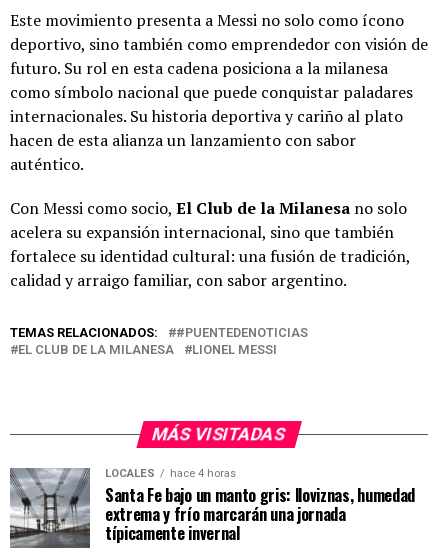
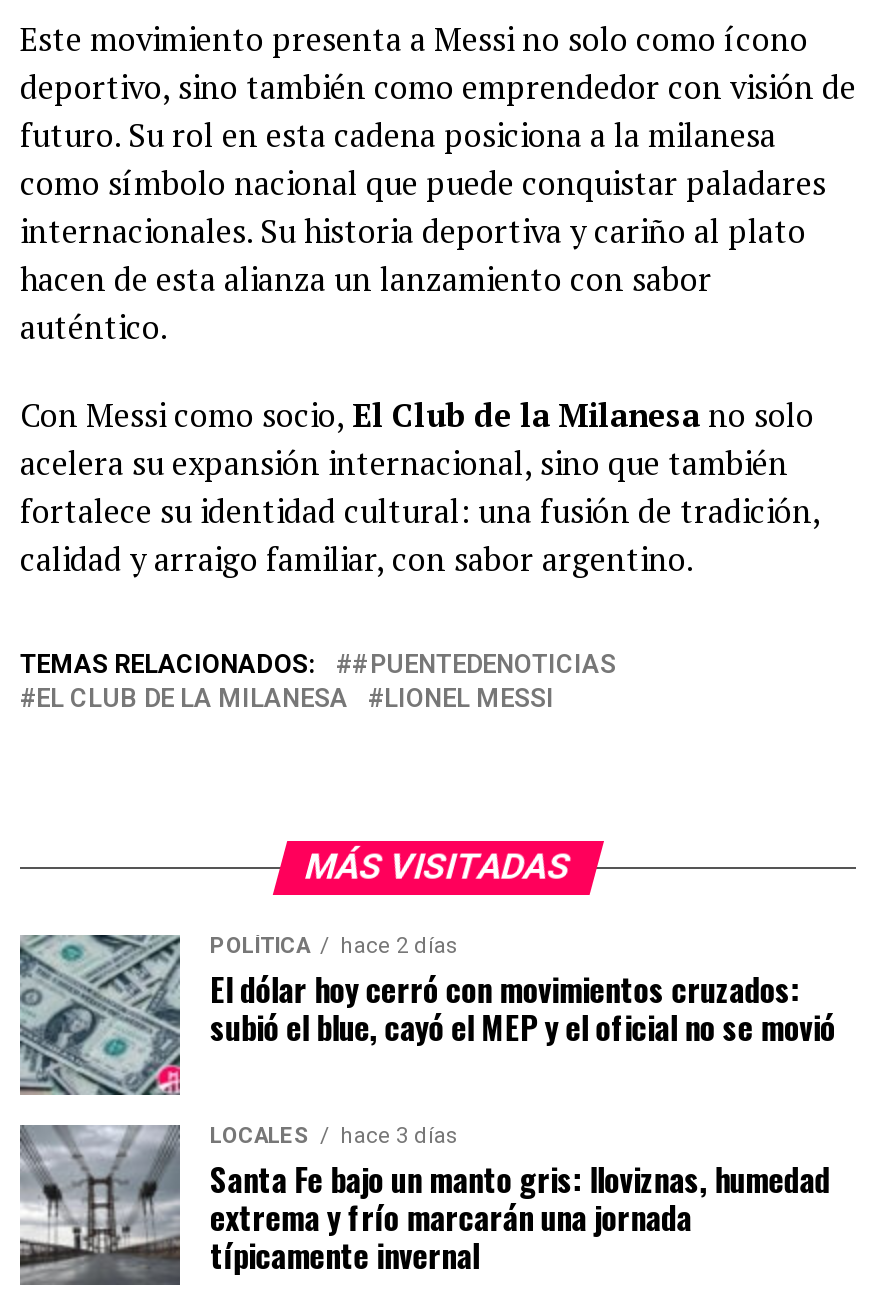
none -> [18,933,835,1095] [image] | POLÍTICA | hace 2 días | El dólar hoy cerró con movimientos cruzados: | subió el blue, cayó el MEP y el oficial no se movió
[105,467,236,480] LOCALES hace 4 horas -> [210,1123,458,1149] LOCALES hace 3 días

